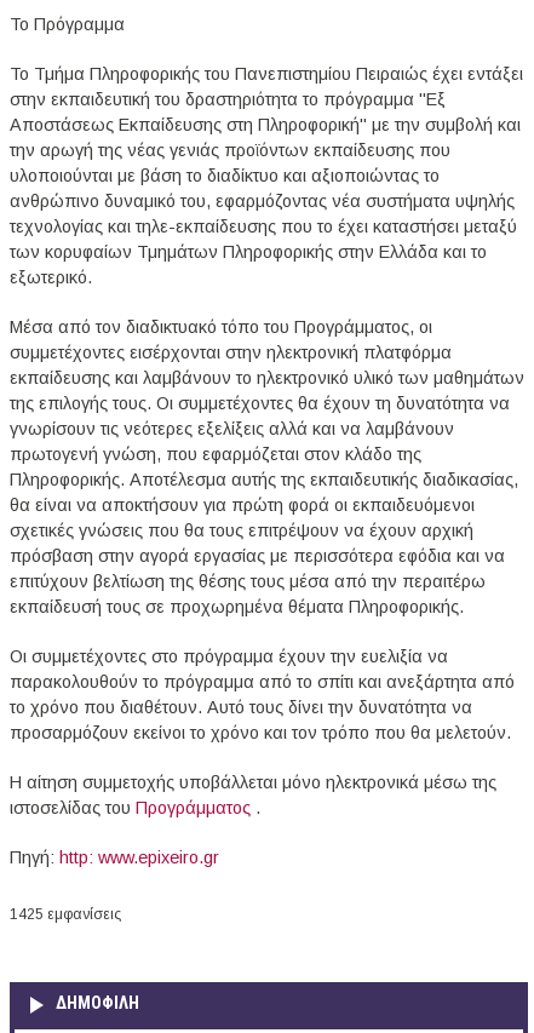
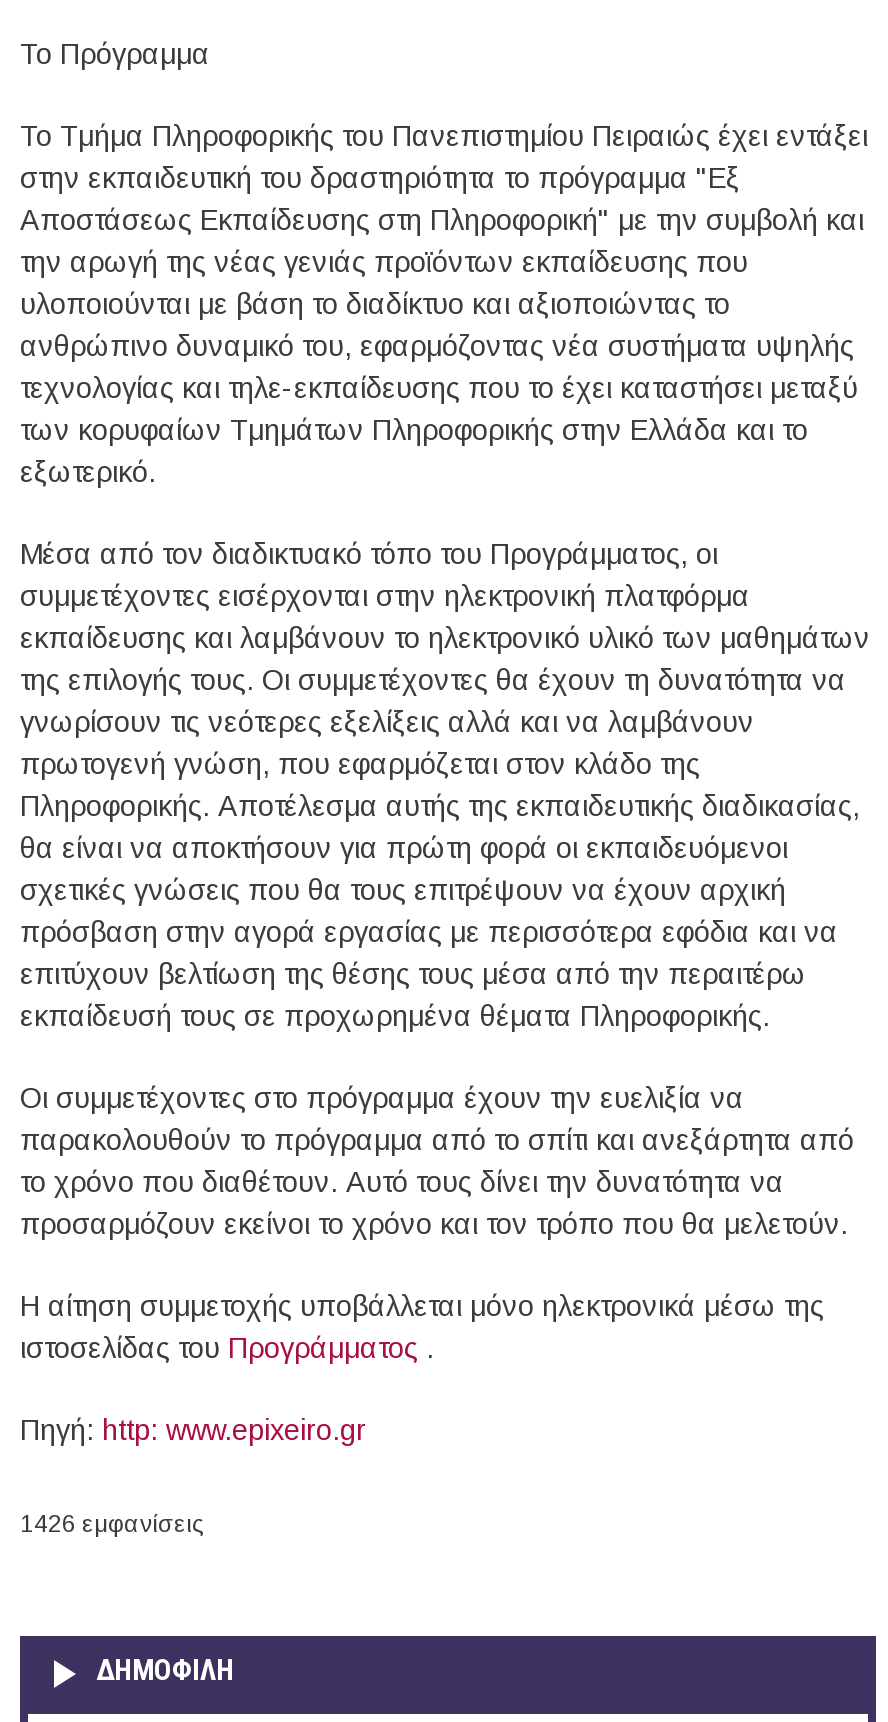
[10,906,121,923] 1425 εμφανίσεις -> [20,1510,204,1538] 1426 εμφανίσεις

